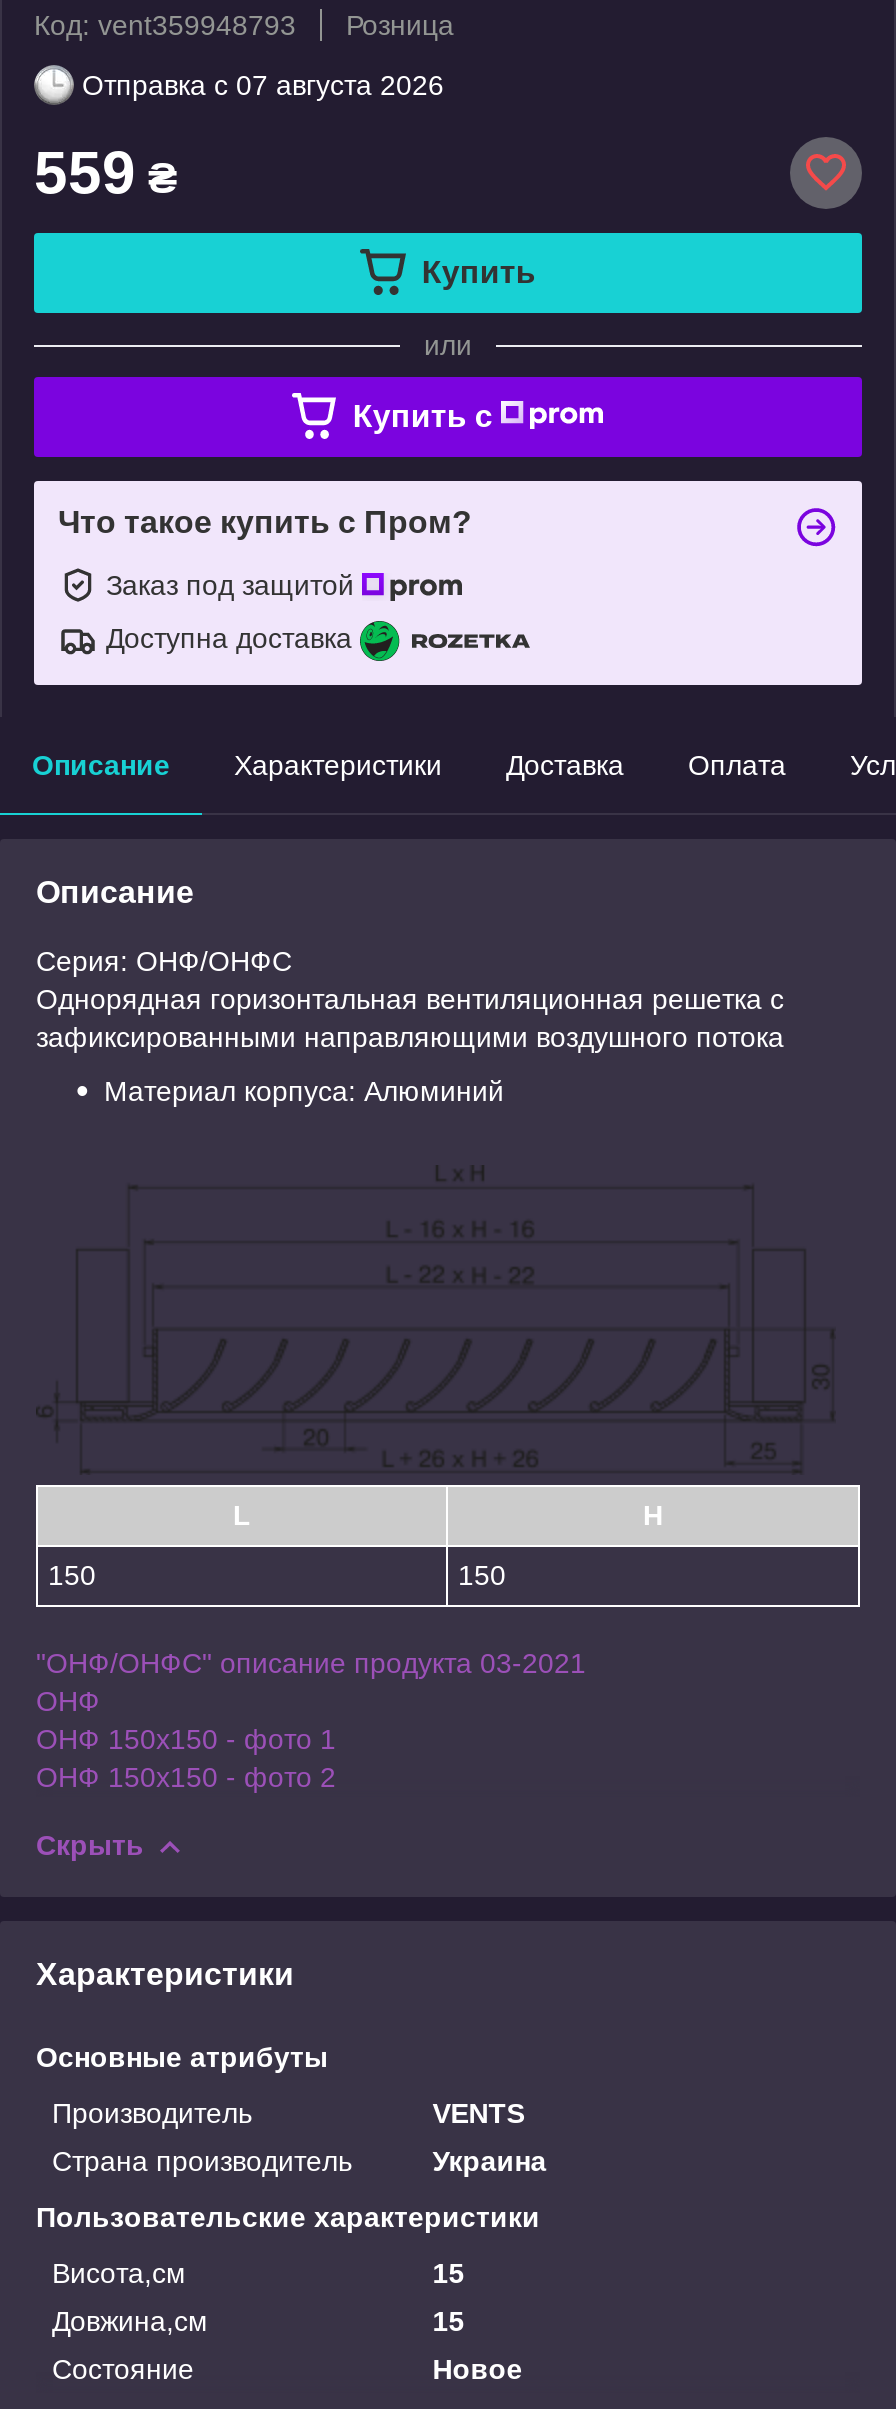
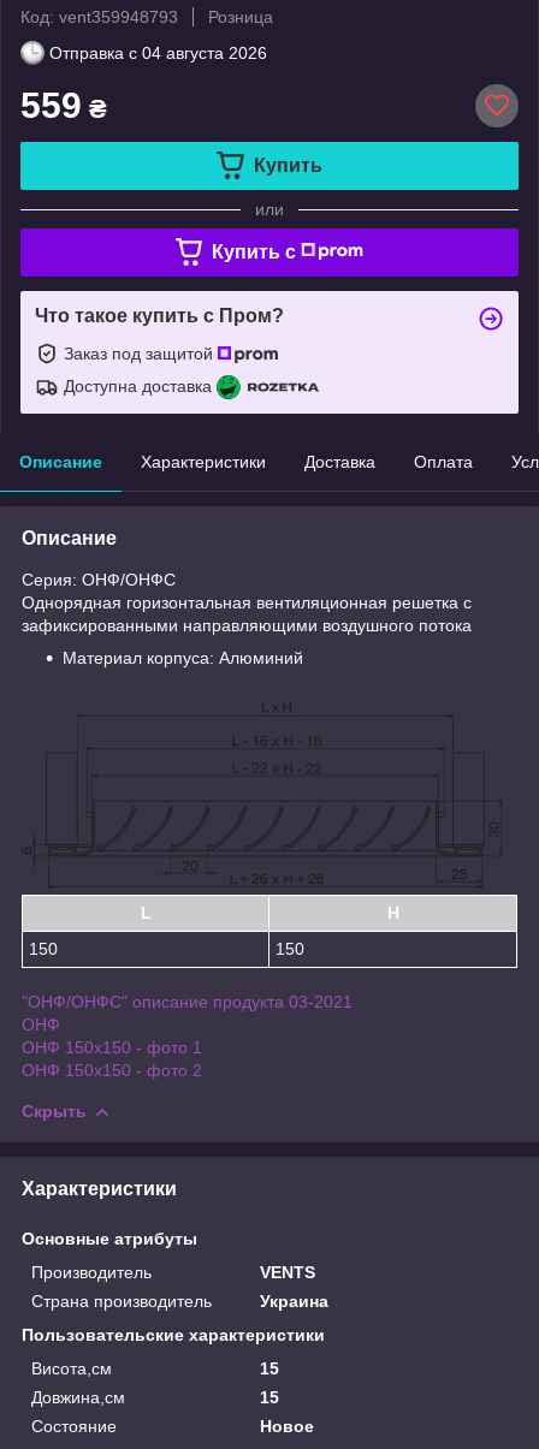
[82,69,444,101] Отправка с 07 августа 2026 -> [49,43,267,62] Отправка с 04 августа 2026

